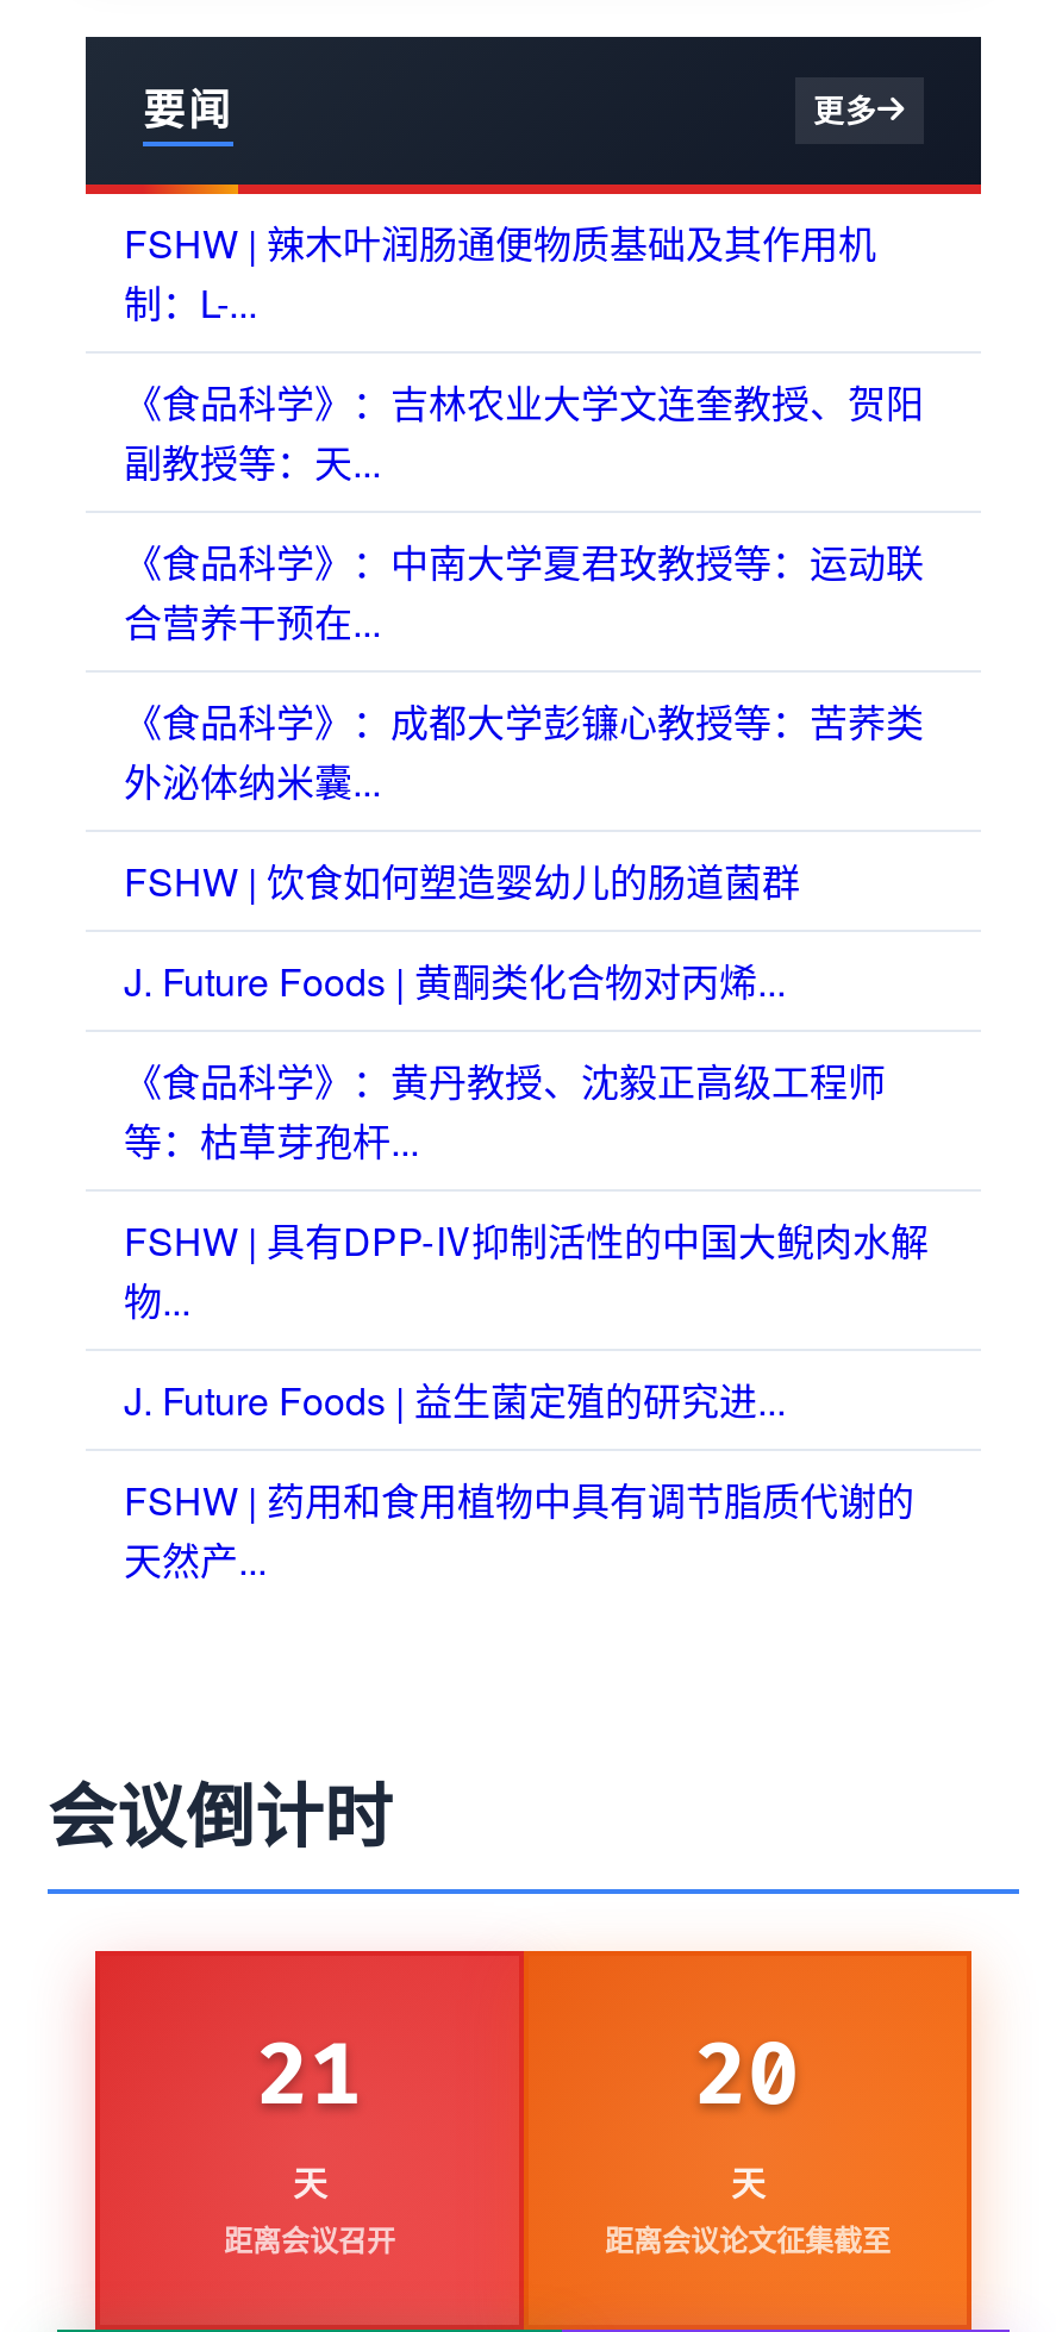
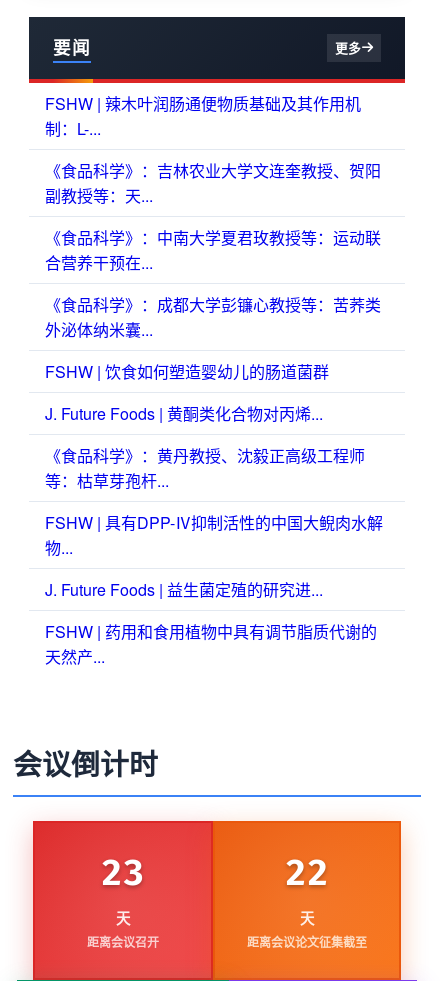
[257,2028,362,2130] 21 -> [101,853,145,896] 23
[695,2028,800,2130] 20 -> [285,853,329,896] 22

